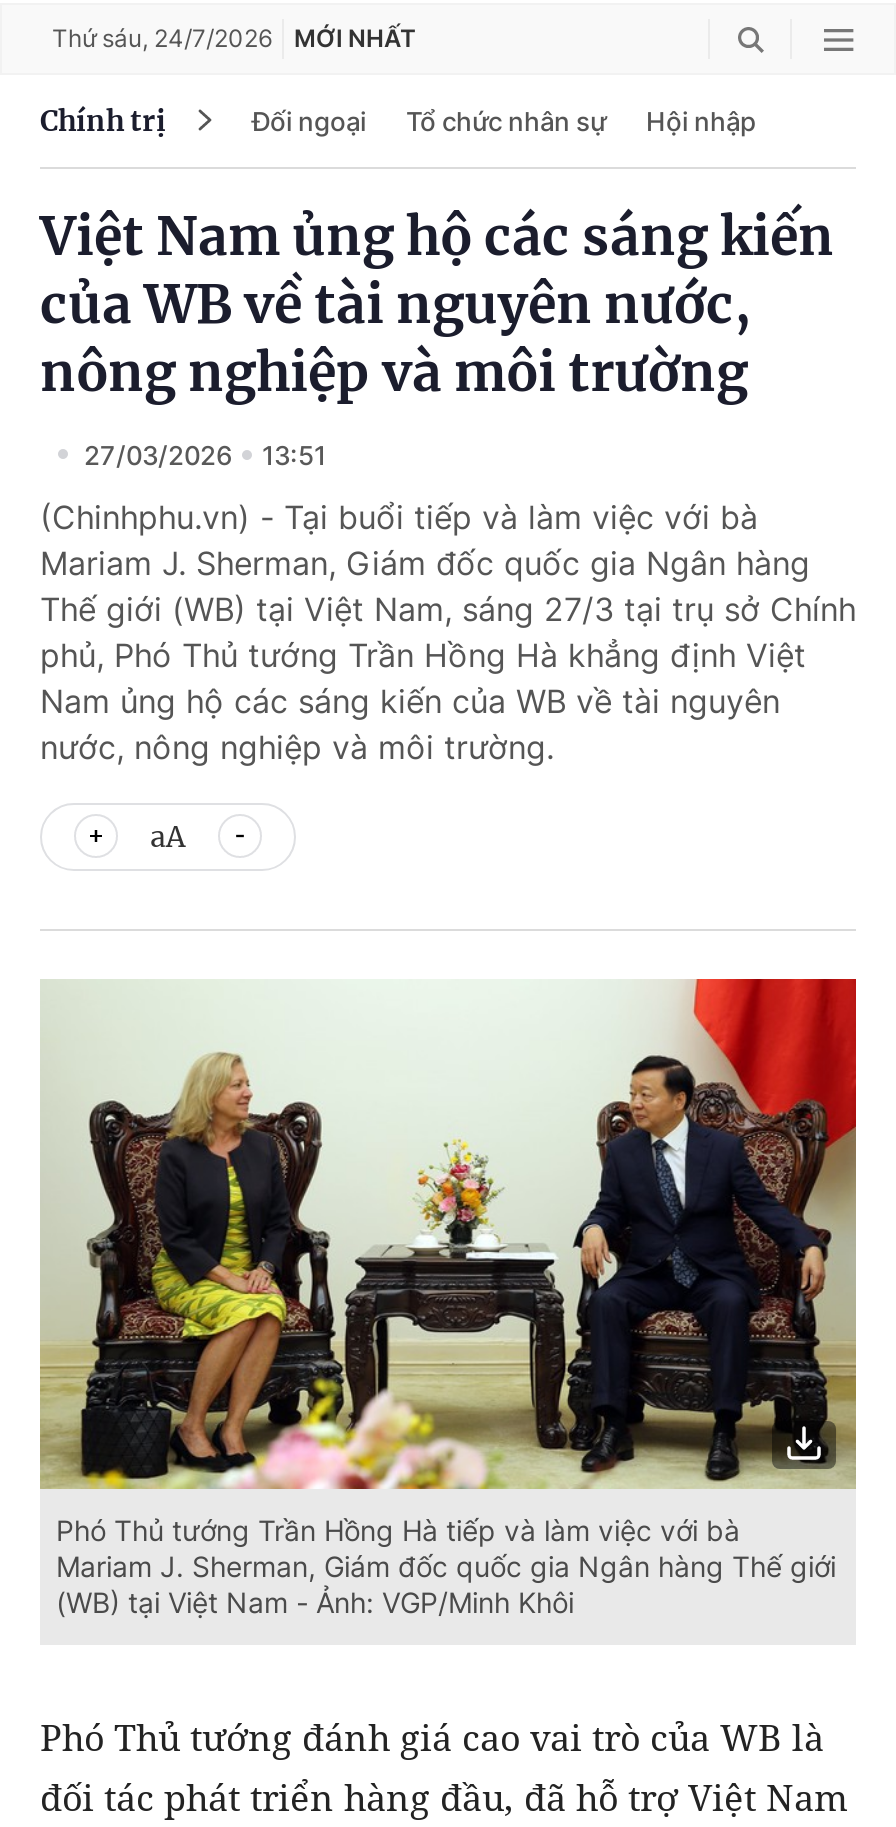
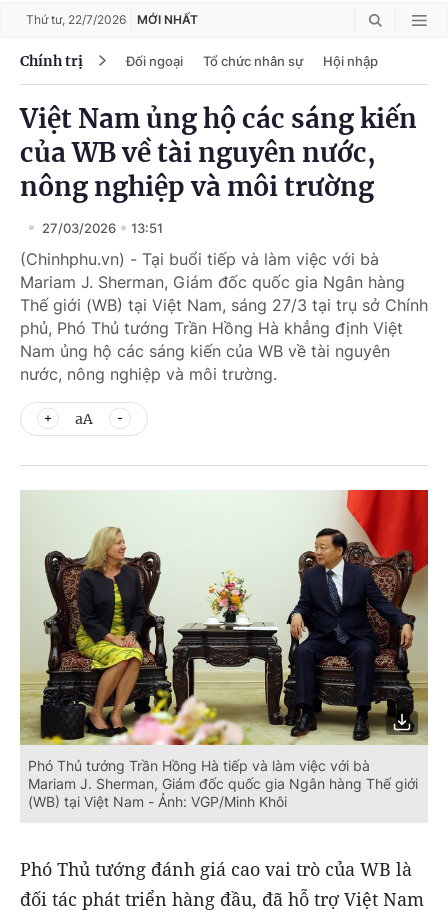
[52,23,416,53] Thứ sáu, 24/7/2026 MỚI NHẤT -> [26,12,198,27] Thứ tư, 22/7/2026 MỚI NHẤT

